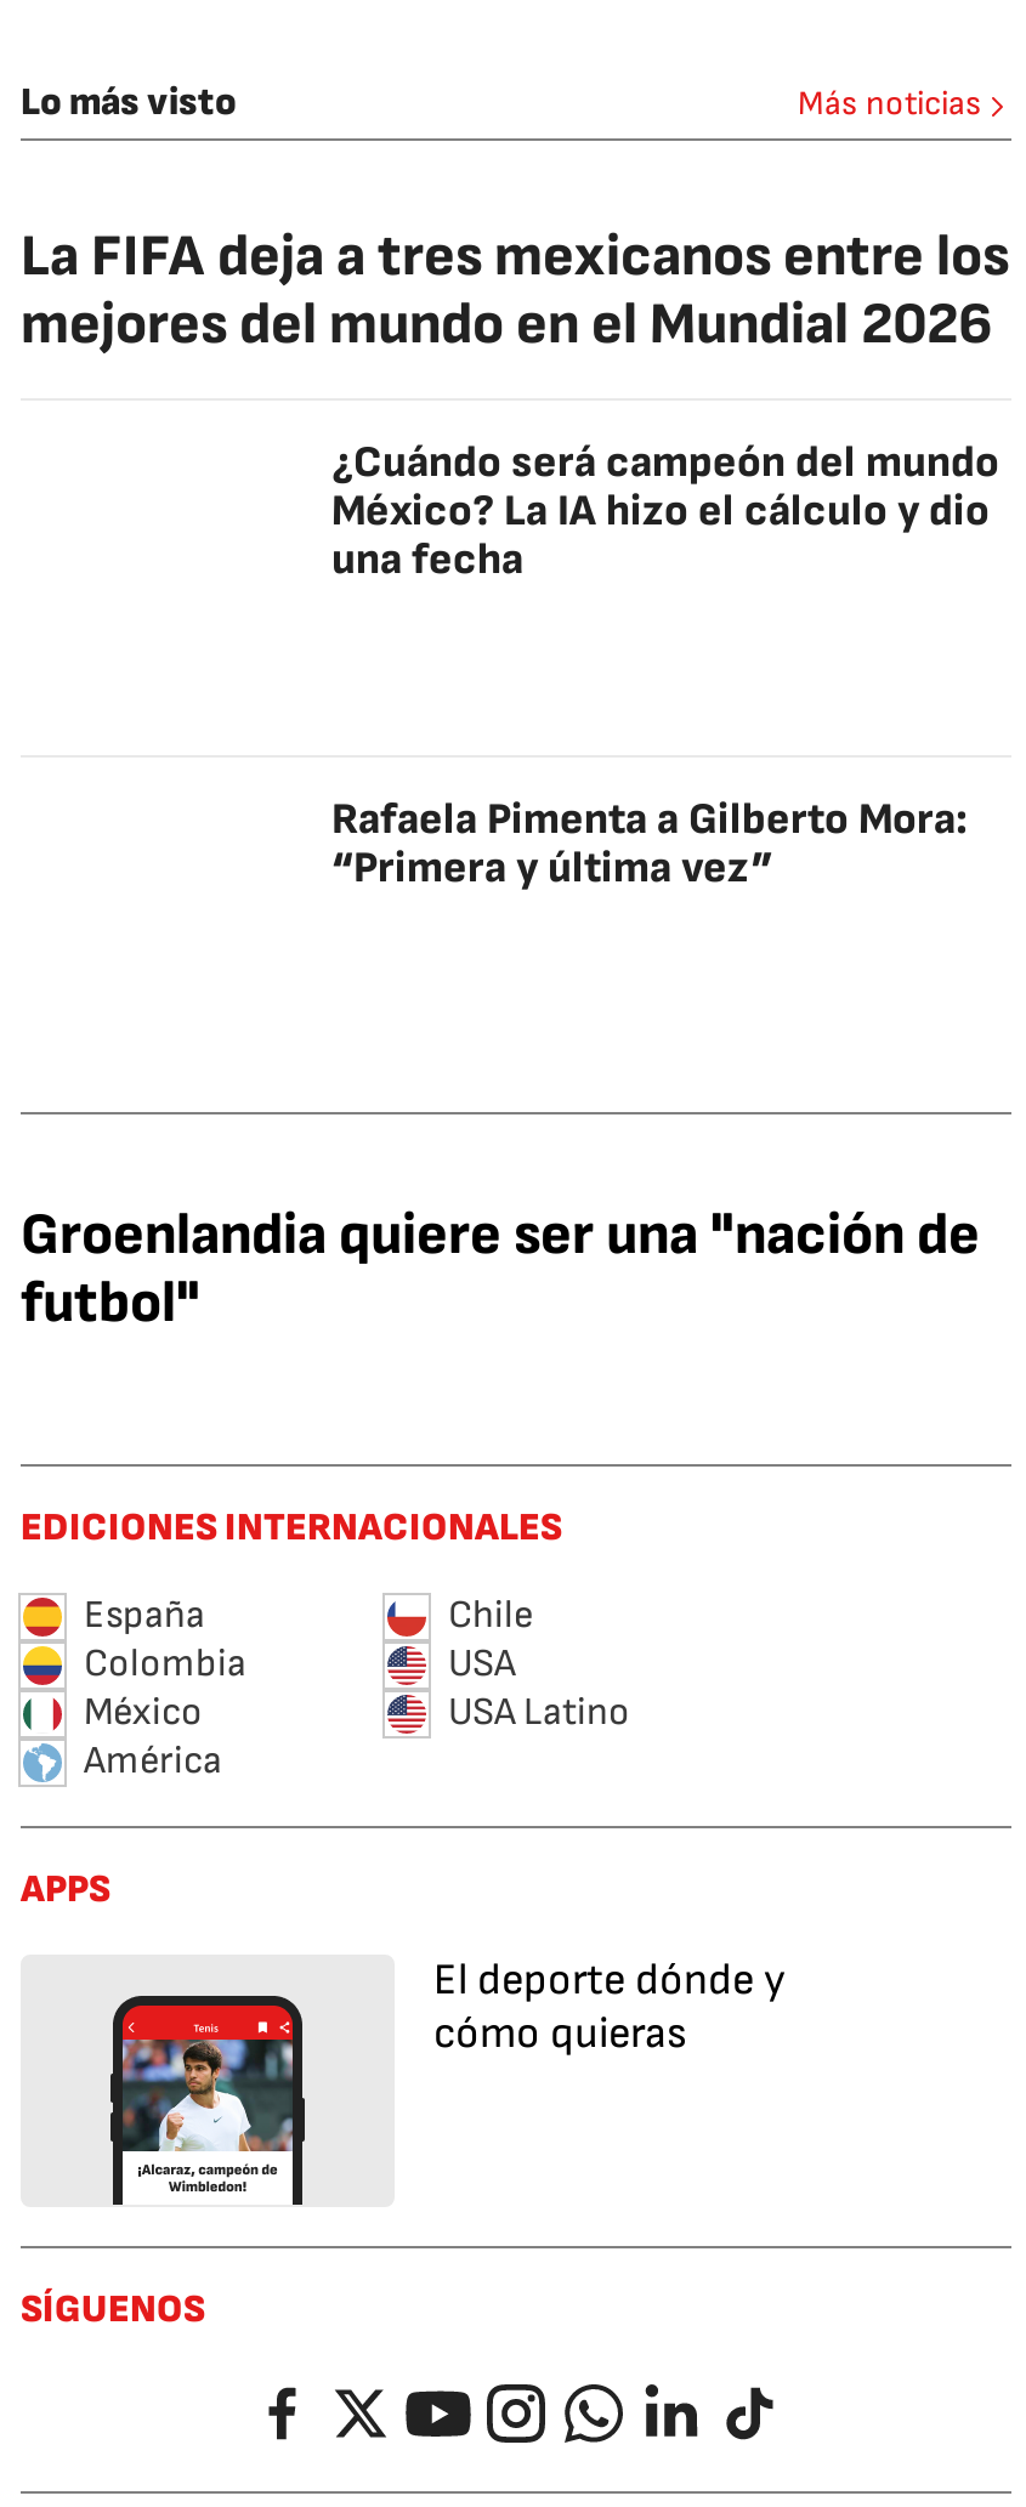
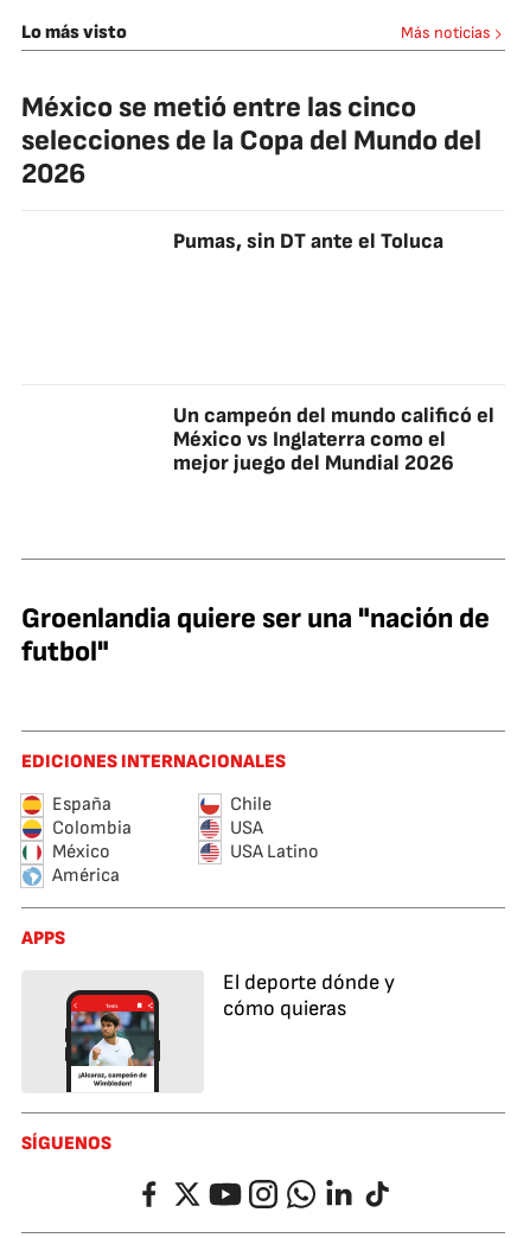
[21,221,1009,359] La FIFA deja a tres mexicanos entre los | mejores del mundo en el Mundial 2026 -> [21,90,481,191] México se metió entre las cinco | selecciones de la Copa del Mundo del | 2026
[331,437,999,585] ¿Cuándo será campeón del mundo | México? La IA hizo el cálculo y dio | una fecha -> [173,229,443,254] Pumas, sin DT ante el Toluca
[331,794,968,894] Rafaela Pimenta a Gilberto Mora: | “Primera y última vez” -> [173,403,494,476] Un campeón del mundo calificó el | México vs Inglaterra como el | mejor juego del Mundial 2026

